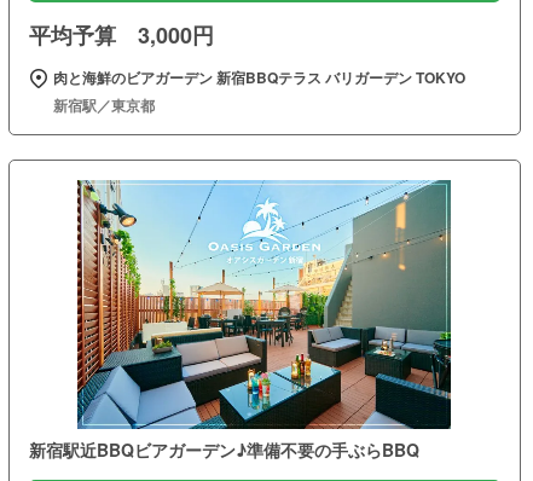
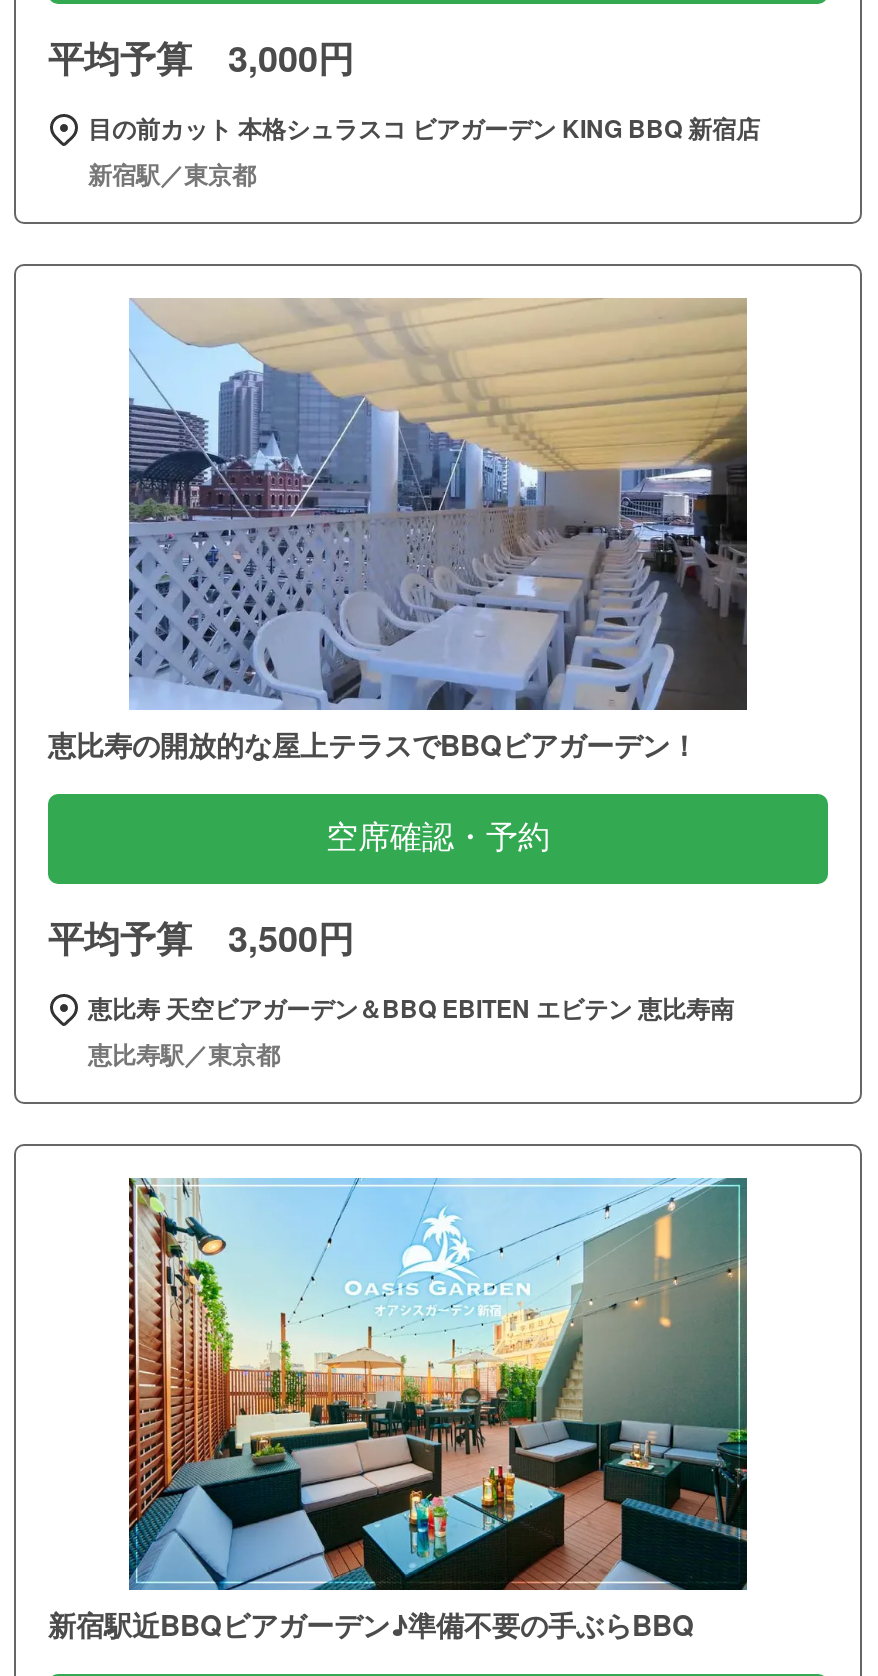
[53,66,465,88] 肉と海鮮のビアガーデン 新宿BBQテラス バリガーデン TOKYO -> [88,109,760,145] 目の前カット 本格シュラスコ ビアガーデン KING BBQ 新宿店
none -> [48,296,748,1071] [image] | 恵比寿の開放的な屋上テラスでBBQビアガーデン！ | 空席確認・予約 | 平均予算 3,500円 | 恵比寿 天空ビアガーデン＆BBQ EBITEN エビテン 恵比寿南 | 恵比寿駅／東京都

